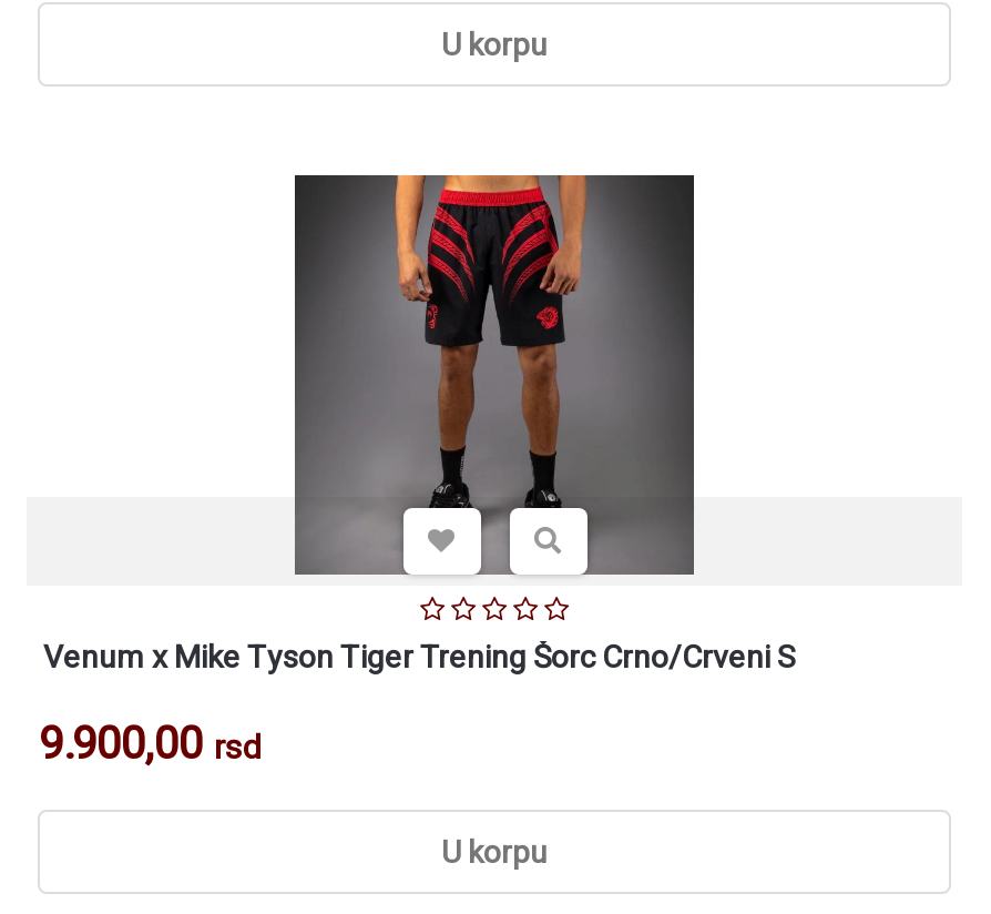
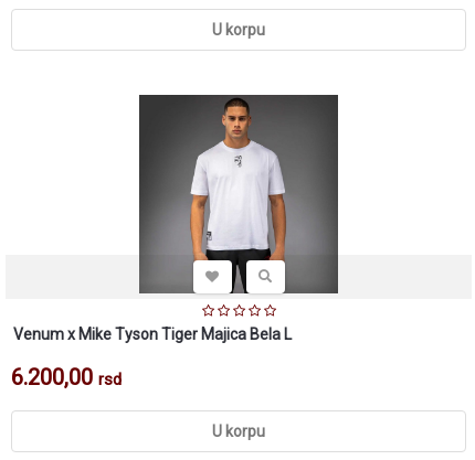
[43,173,797,675] [image] | Venum x Mike Tyson Tiger Trening Šorc Crno/Crveni S -> [14,94,324,343] [image] | Venum x Mike Tyson Tiger Majica Bela L
[39,717,260,770] 9.900,00 rsd -> [11,364,122,391] 6.200,00 rsd

